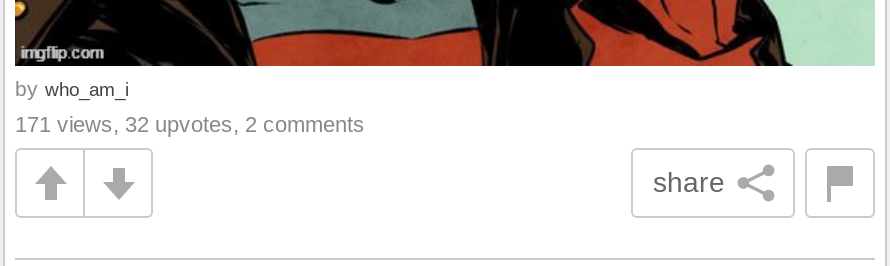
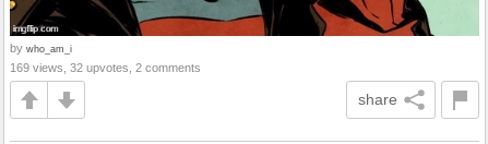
[15,113,365,137] 171 views, 32 upvotes, 2 comments -> [10,61,201,75] 169 views, 32 upvotes, 2 comments

